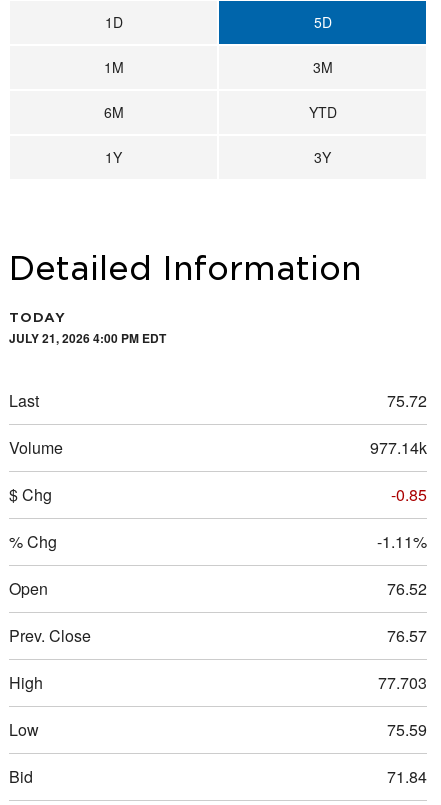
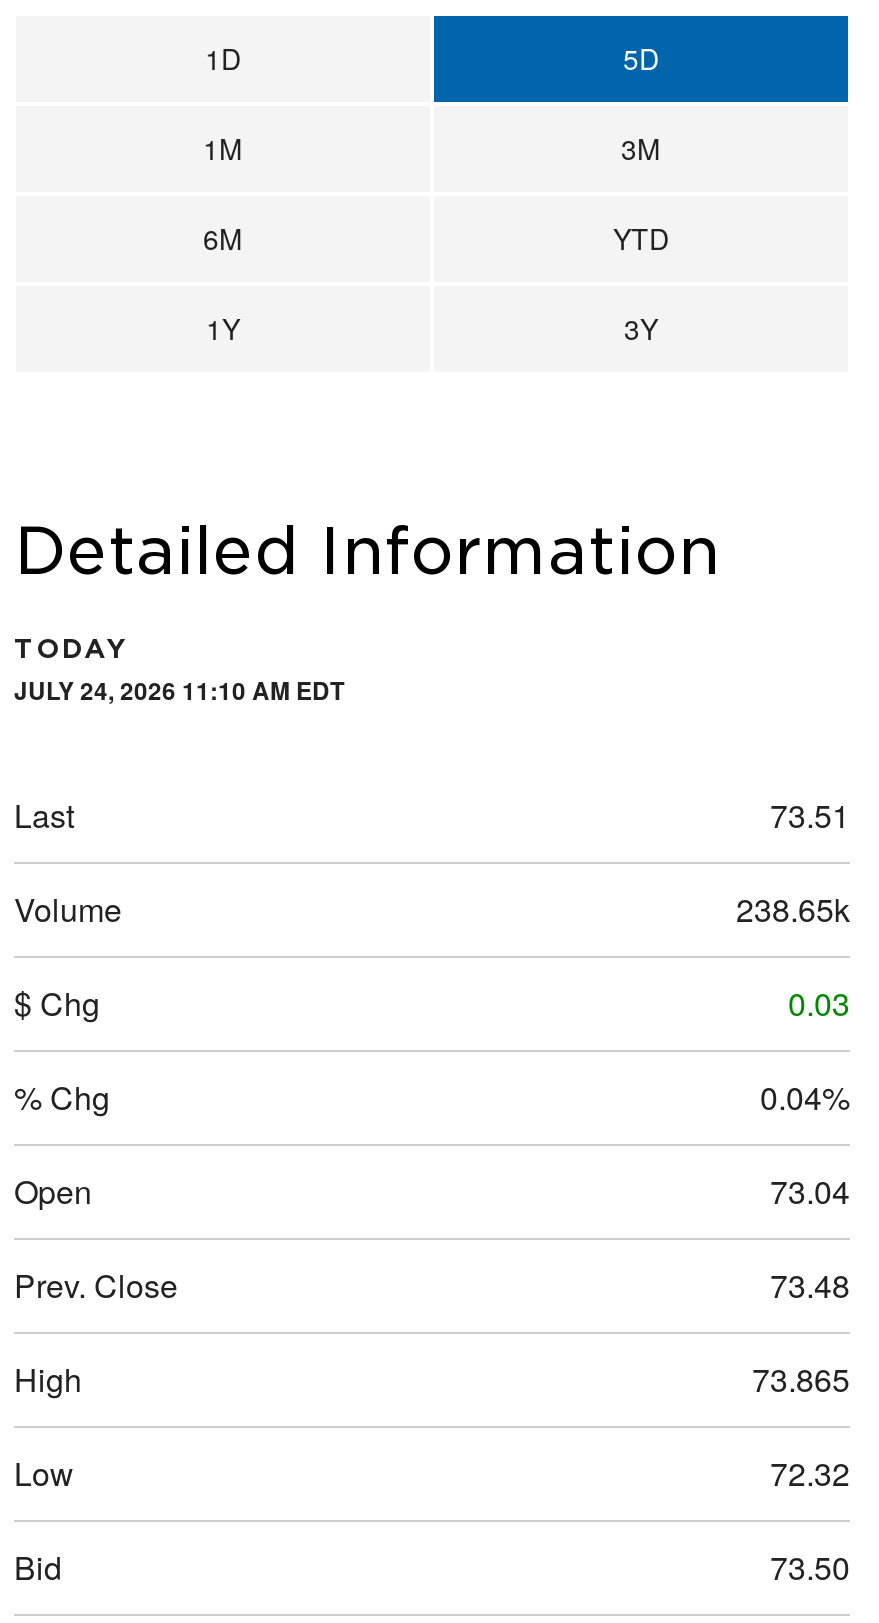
[9,329,166,347] JULY 21, 2026 4:00 PM EDT -> [14,671,344,707] JULY 24, 2026 11:10 AM EDT
[387,389,427,412] 75.72 -> [770,791,850,837] 73.51
[370,436,427,459] 977.14k -> [736,885,850,931] 238.65k
[391,483,427,506] -0.85 -> [788,979,850,1025] 0.03
[377,530,427,553] -1.11% -> [760,1073,850,1119] 0.04%
[387,577,427,600] 76.52 -> [770,1167,850,1213] 73.04
[387,624,427,647] 76.57 -> [770,1261,850,1307] 73.48
[378,671,427,694] 77.703 -> [752,1355,850,1401] 73.865
[387,718,427,741] 75.59 -> [770,1449,850,1495] 72.32
[387,765,427,788] 71.84 -> [770,1543,850,1589] 73.50

